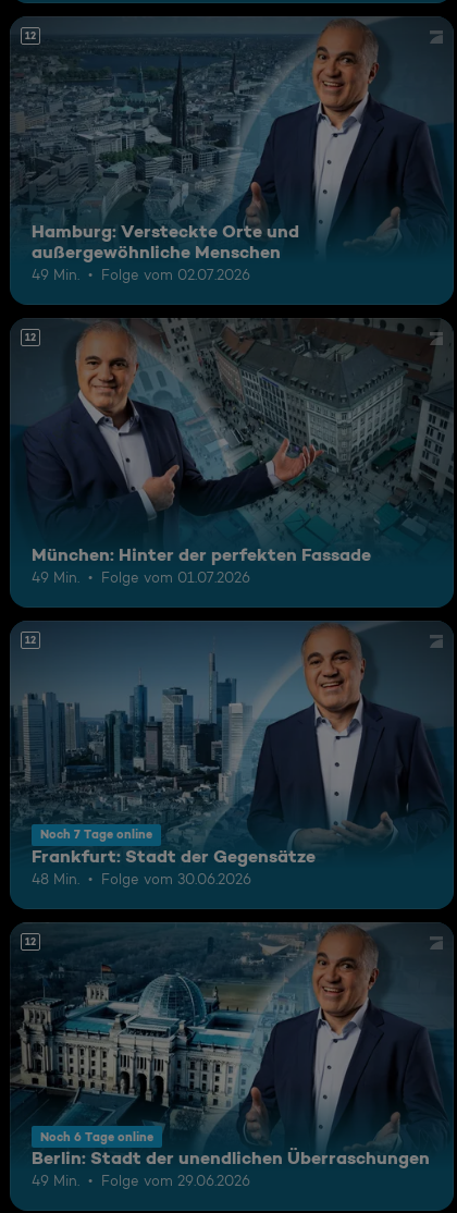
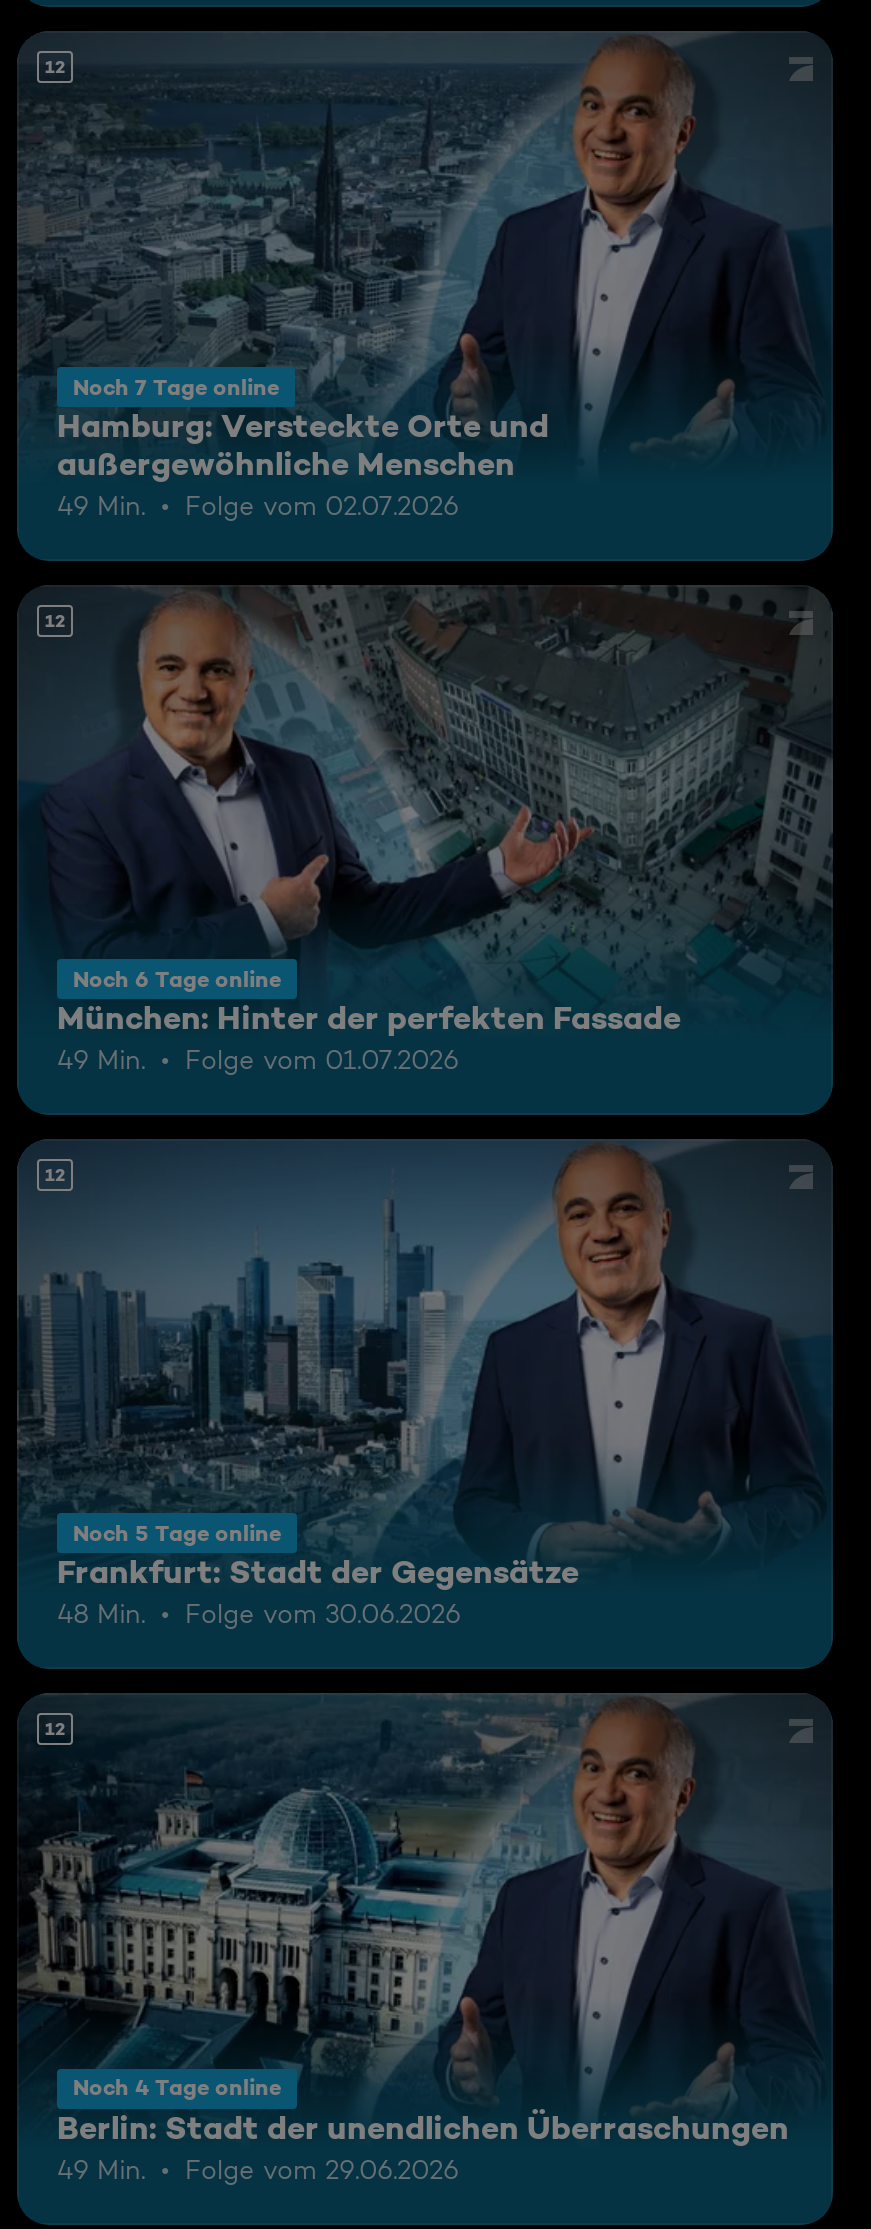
none -> [73,1519,281,1547] Noch 5 Tage online
moved [40,827,152,842] -> [73,372,279,400]: Noch 7 Tage online
none -> [73,2073,281,2101] Noch 4 Tage online
moved [40,1129,153,1144] -> [73,964,281,992]: Noch 6 Tage online

